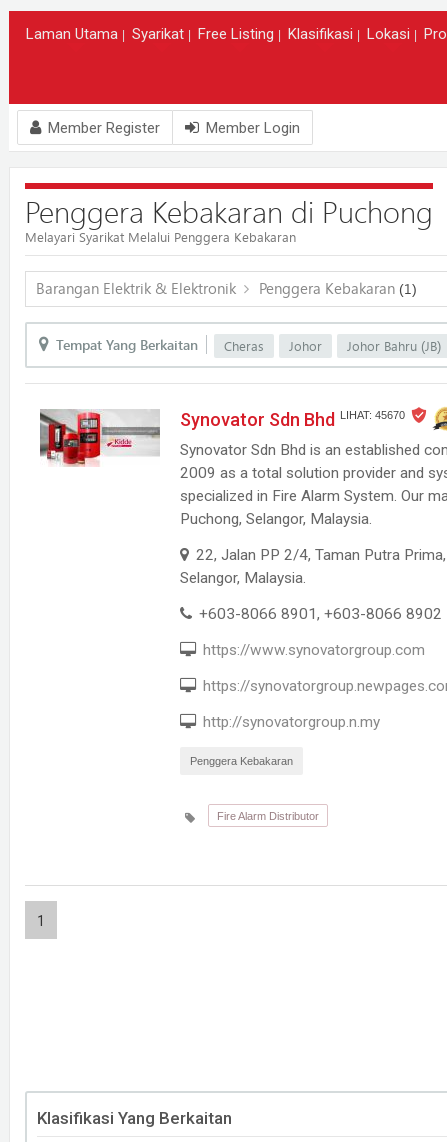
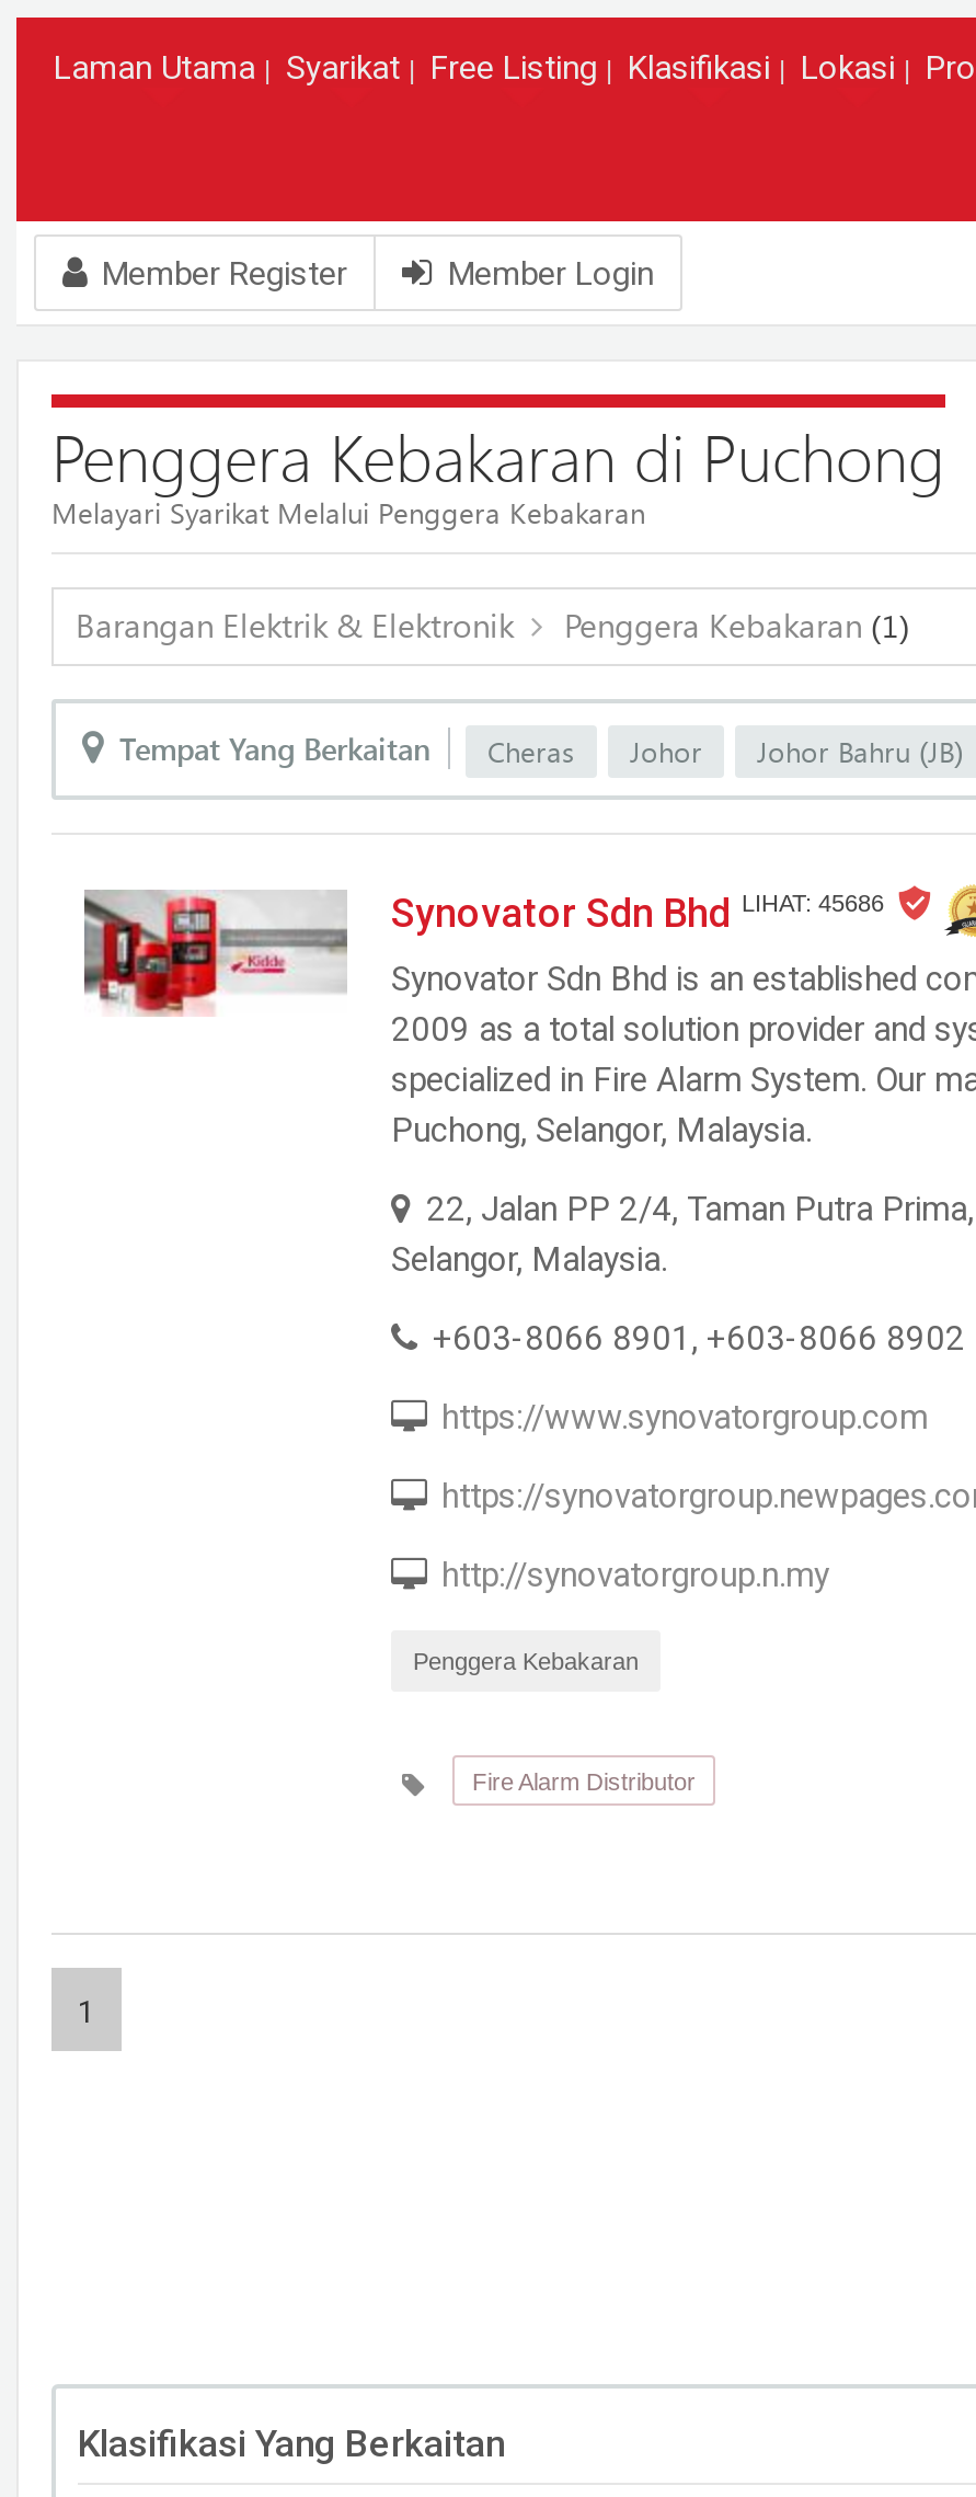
[180,409,405,430] Synovator Sdn Bhd LIHAT: 45670 -> [391,890,884,936] Synovator Sdn Bhd LIHAT: 45686

